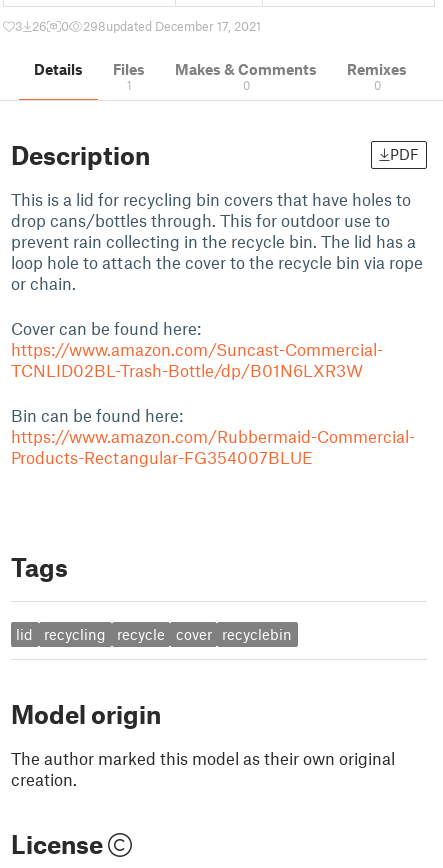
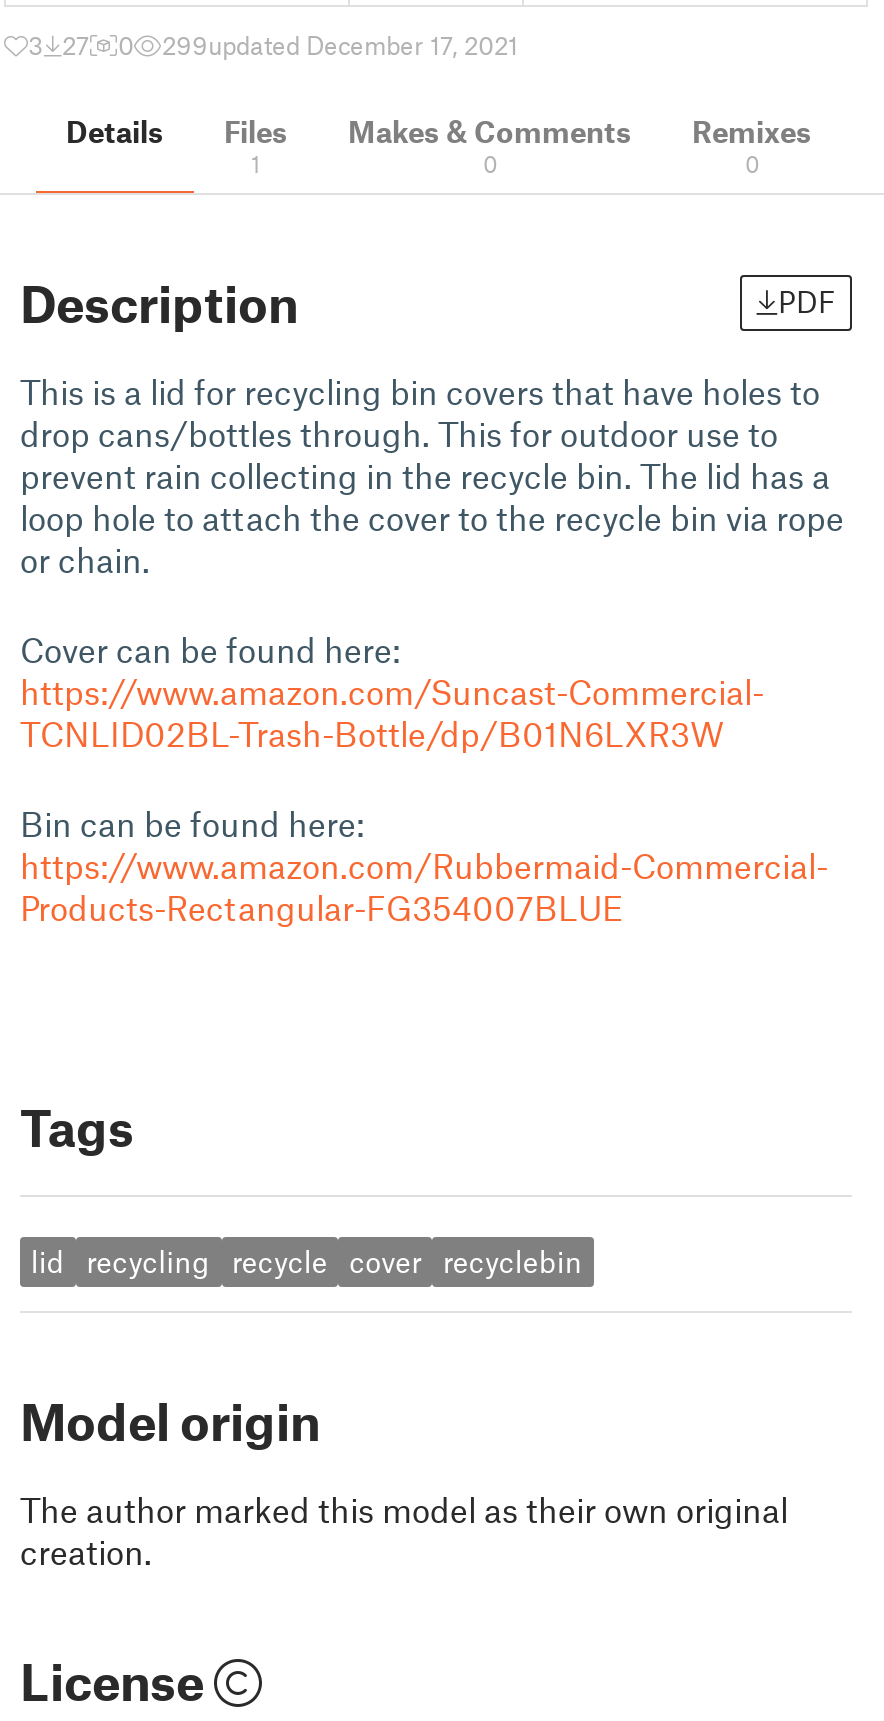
[15,18,47,34] 3 26 -> [28,29,90,61] 3 27
[83,18,261,34] 298updated December 17, 2021 -> [162,29,518,61] 299updated December 17, 2021

